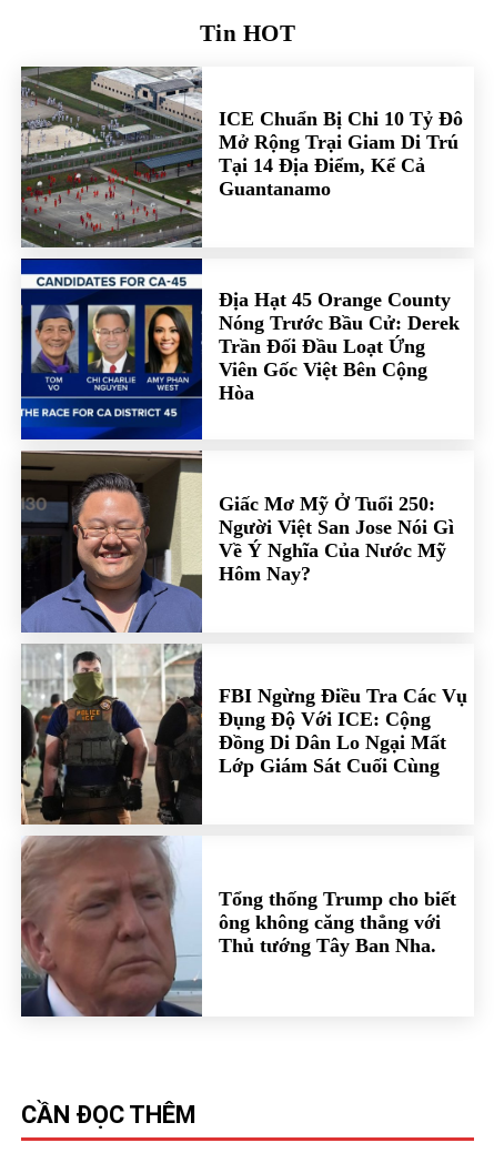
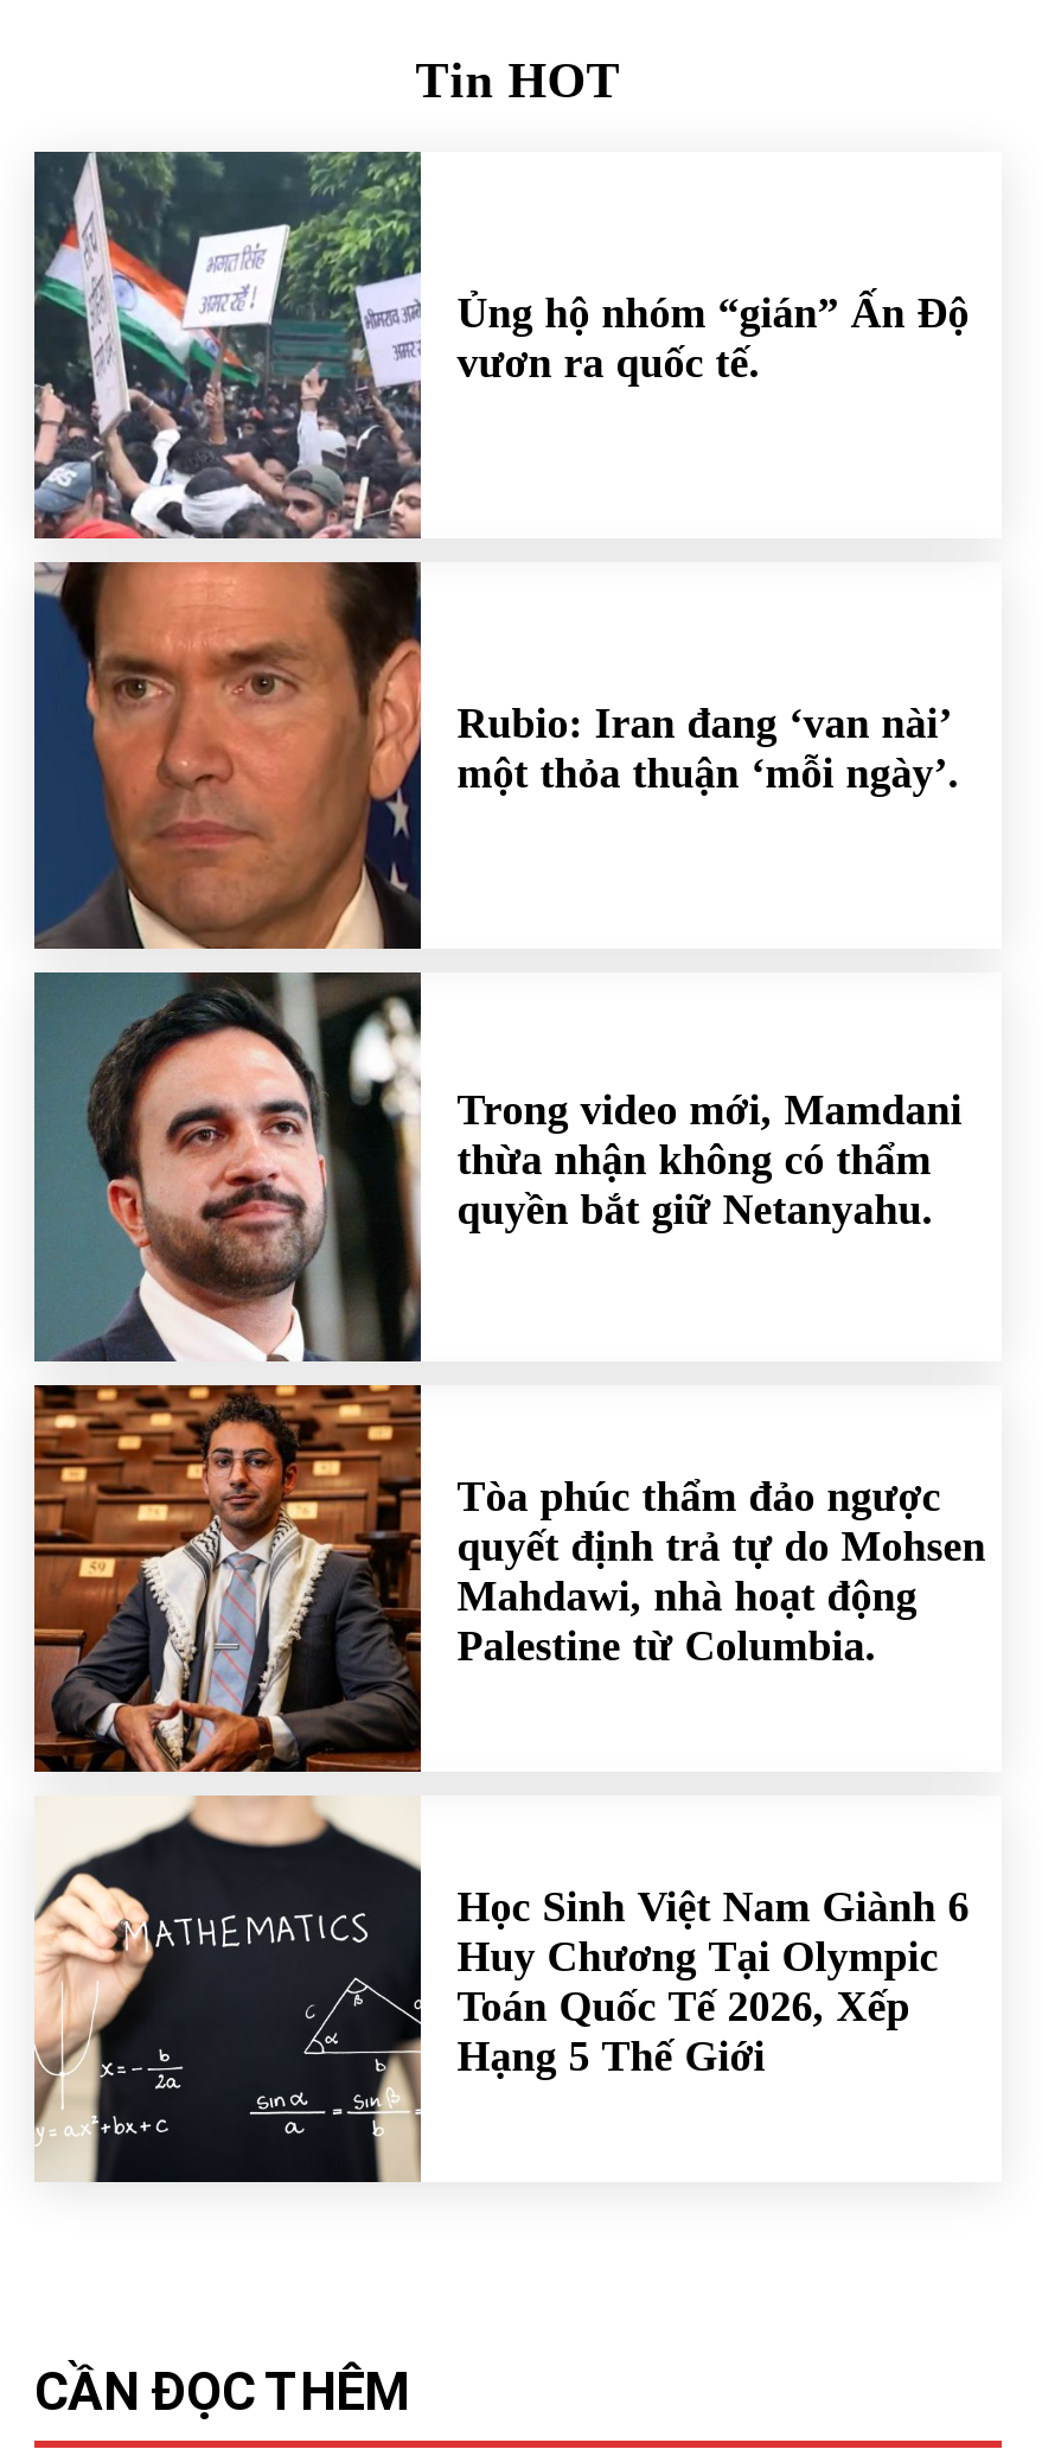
[21,67,463,249] [image] | ICE Chuẩn Bị Chi 10 Tỷ Đô | Mở Rộng Trại Giam Di Trú | Tại 14 Địa Điểm, Kể Cả | Guantanamo -> [32,152,969,541] [image] | Ủng hộ nhóm “gián” Ấn Độ | vươn ra quốc tế.
[20,257,460,441] [image] | Địa Hạt 45 Orange County | Nóng Trước Bầu Cử: Derek | Trần Đối Đầu Loạt Ứng | Viên Gốc Việt Bên Cộng | Hòa -> [32,560,959,951] [image] | Rubio: Iran đang ‘van nài’ | một thỏa thuận ‘mỗi ngày’.
[20,451,454,634] [image] | Giấc Mơ Mỹ Ở Tuổi 250: | Người Việt San Jose Nói Gì | Về Ý Nghĩa Của Nước Mỹ | Hôm Nay? -> [32,970,962,1364] [image] | Trong video mới, Mamdani | thừa nhận không có thẩm | quyền bắt giữ Netanyahu.
[20,644,468,826] [image] | FBI Ngừng Điều Tra Các Vụ | Đụng Độ Với ICE: Cộng | Đồng Di Dân Lo Ngại Mất | Lớp Giám Sát Cuối Cùng -> [32,1383,986,1774] [image] | Tòa phúc thẩm đảo ngược | quyết định trả tự do Mohsen | Mahdawi, nhà hoạt động | Palestine từ Columbia.
[20,835,456,1018] [image] | Tổng thống Trump cho biết | ông không căng thẳng với | Thủ tướng Tây Ban Nha. -> [34,1796,969,2184] [image] | Học Sinh Việt Nam Giành 6 | Huy Chương Tại Olympic | Toán Quốc Tế 2026, Xếp | Hạng 5 Thế Giới

